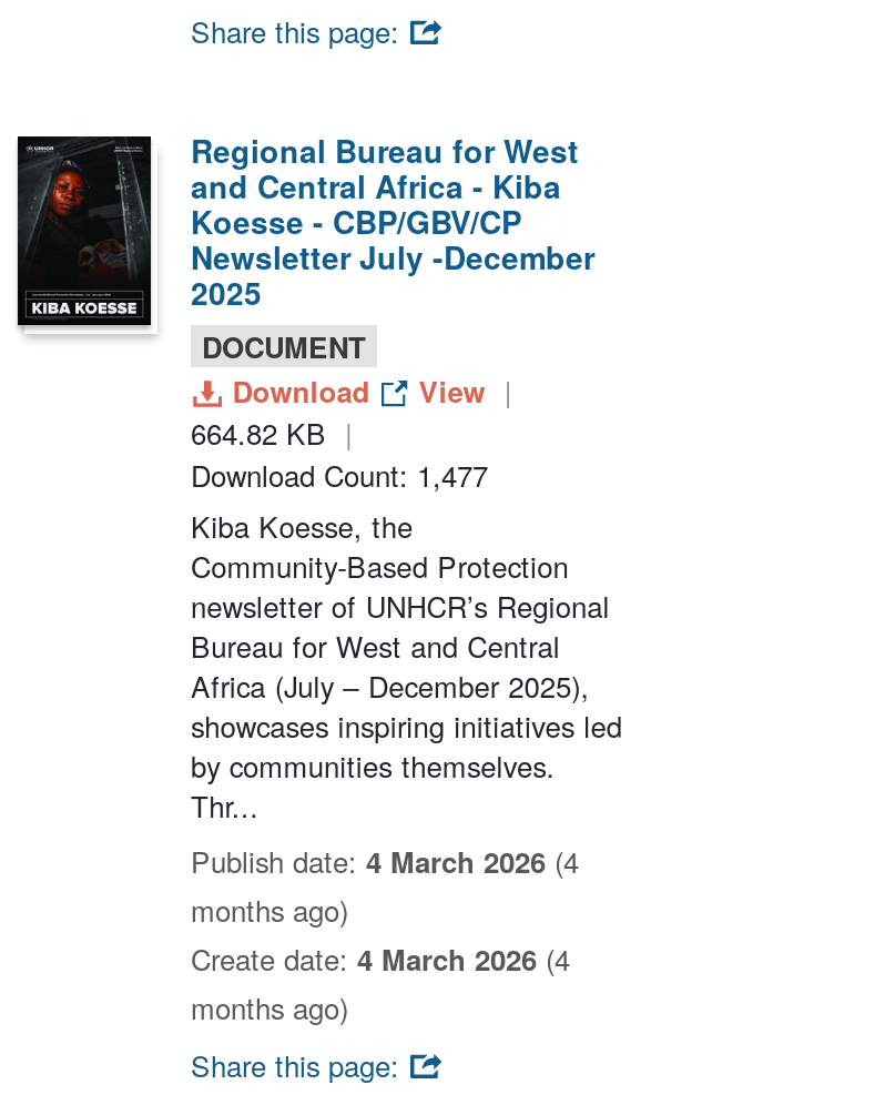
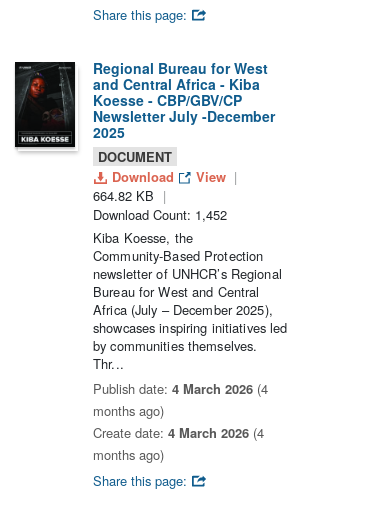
[191,454,488,496] Download Count: 1,477 -> [93,205,227,224] Download Count: 1,452

